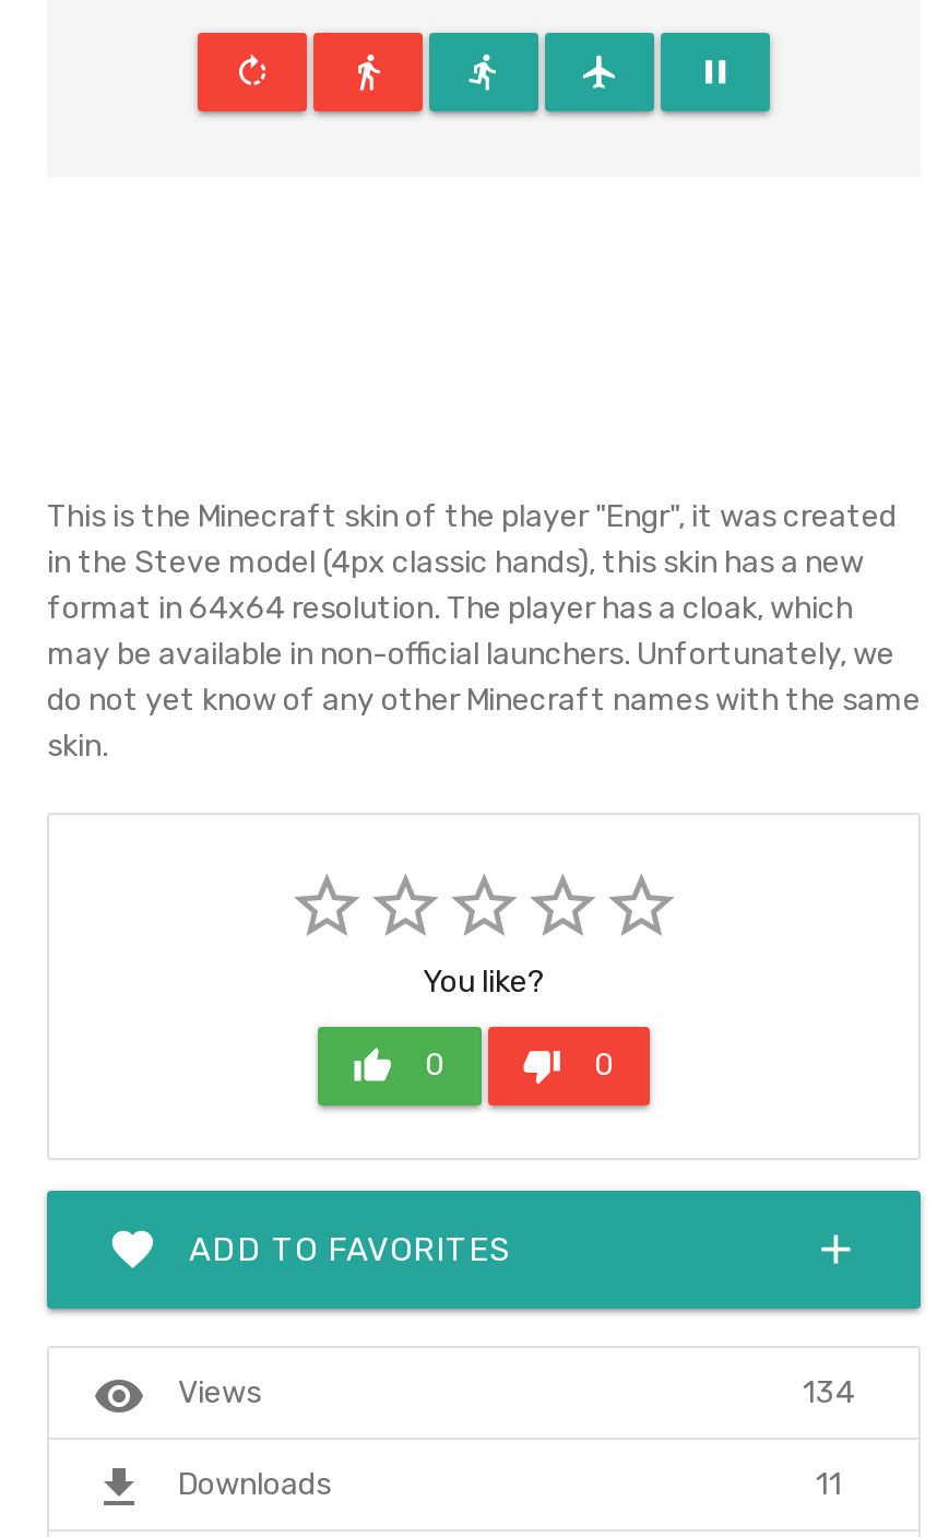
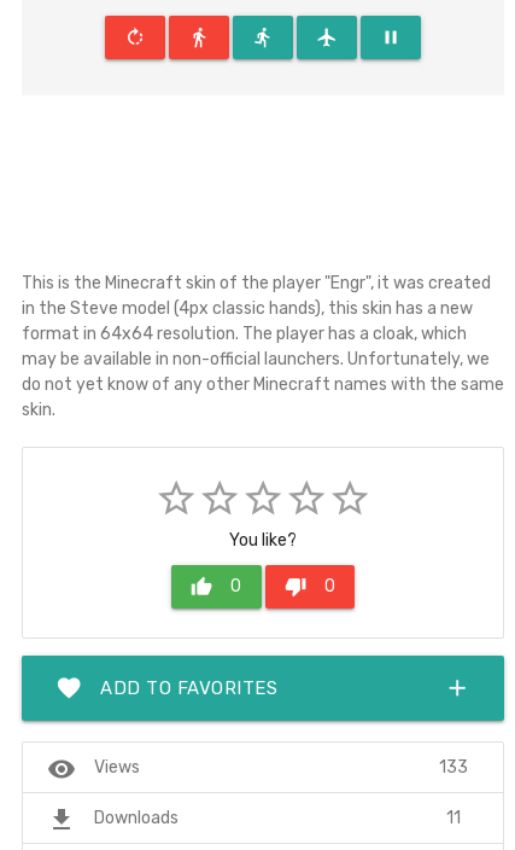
[803,1373,855,1410] 134 -> [439,756,468,777] 133

